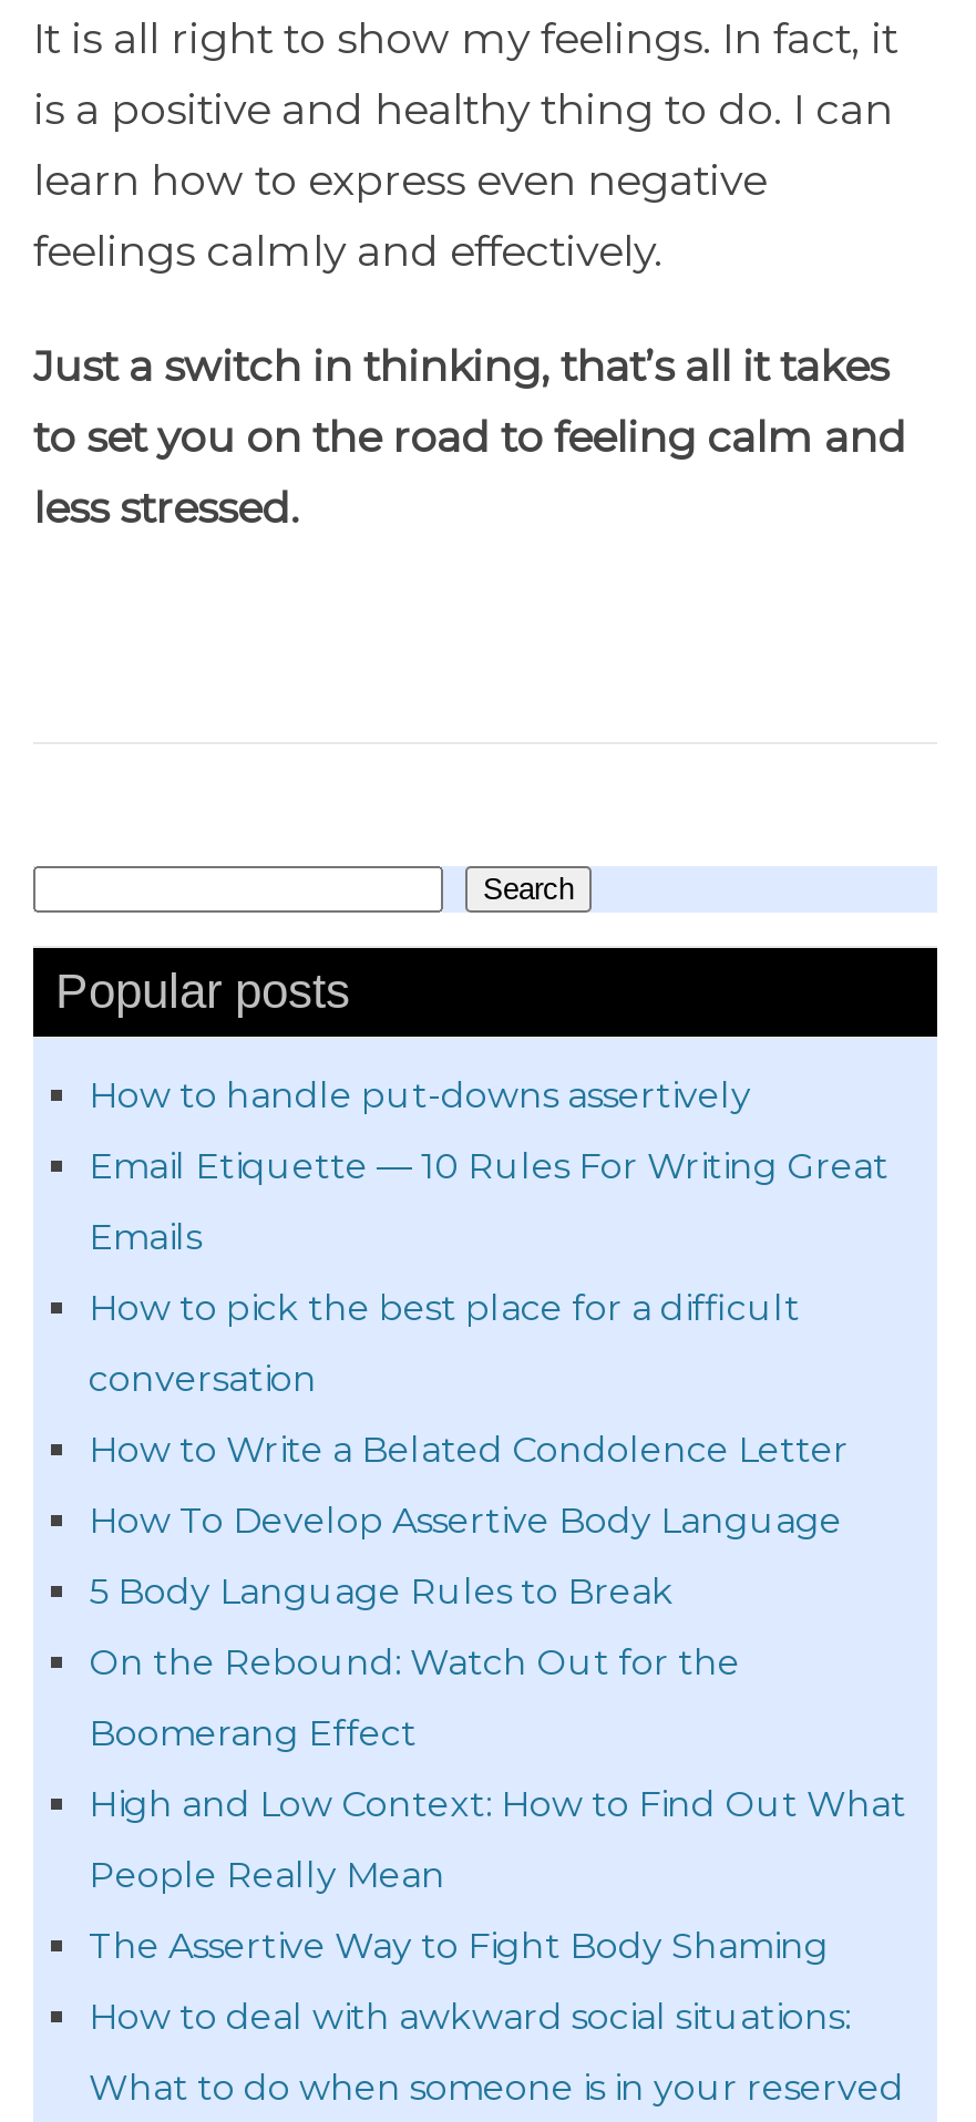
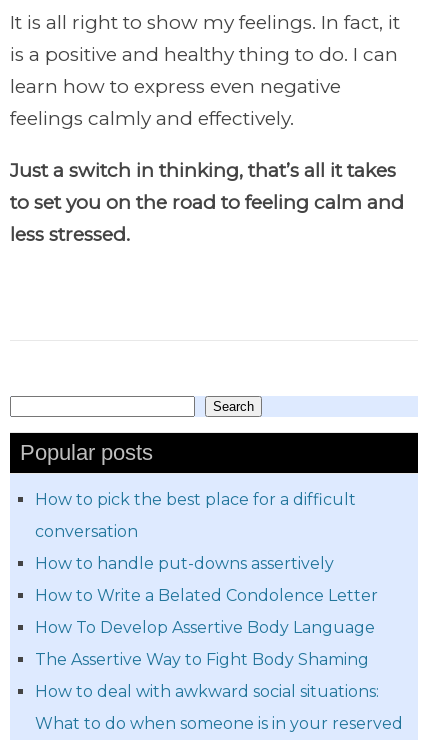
moved [89,1074,751,1116] -> [35,554,334,573]: How to handle put-downs assertively
[89,1145,888,1258] Email Etiquette — 10 Rules For Writing Great | Emails -> none
[89,1570,906,1896] 5 Body Language Rules to Break | On the Rebound: Watch Out for the | Boomerang Effect | High and Low Context: How to Find Out What | People Really Mean -> none

